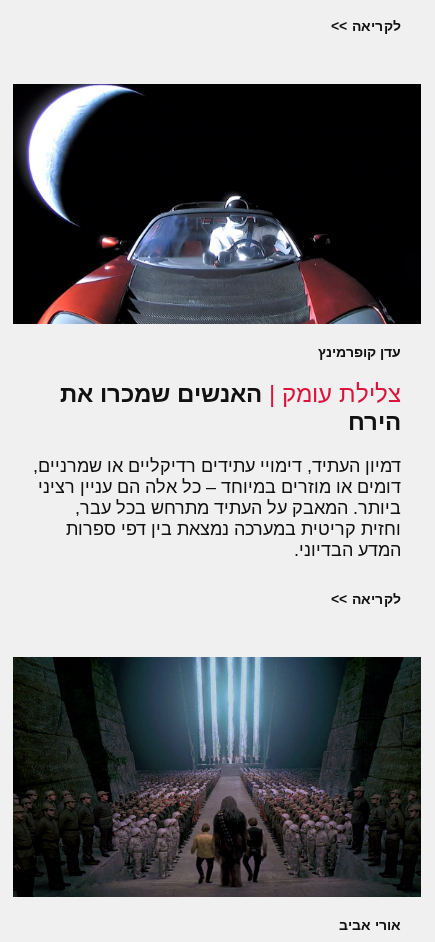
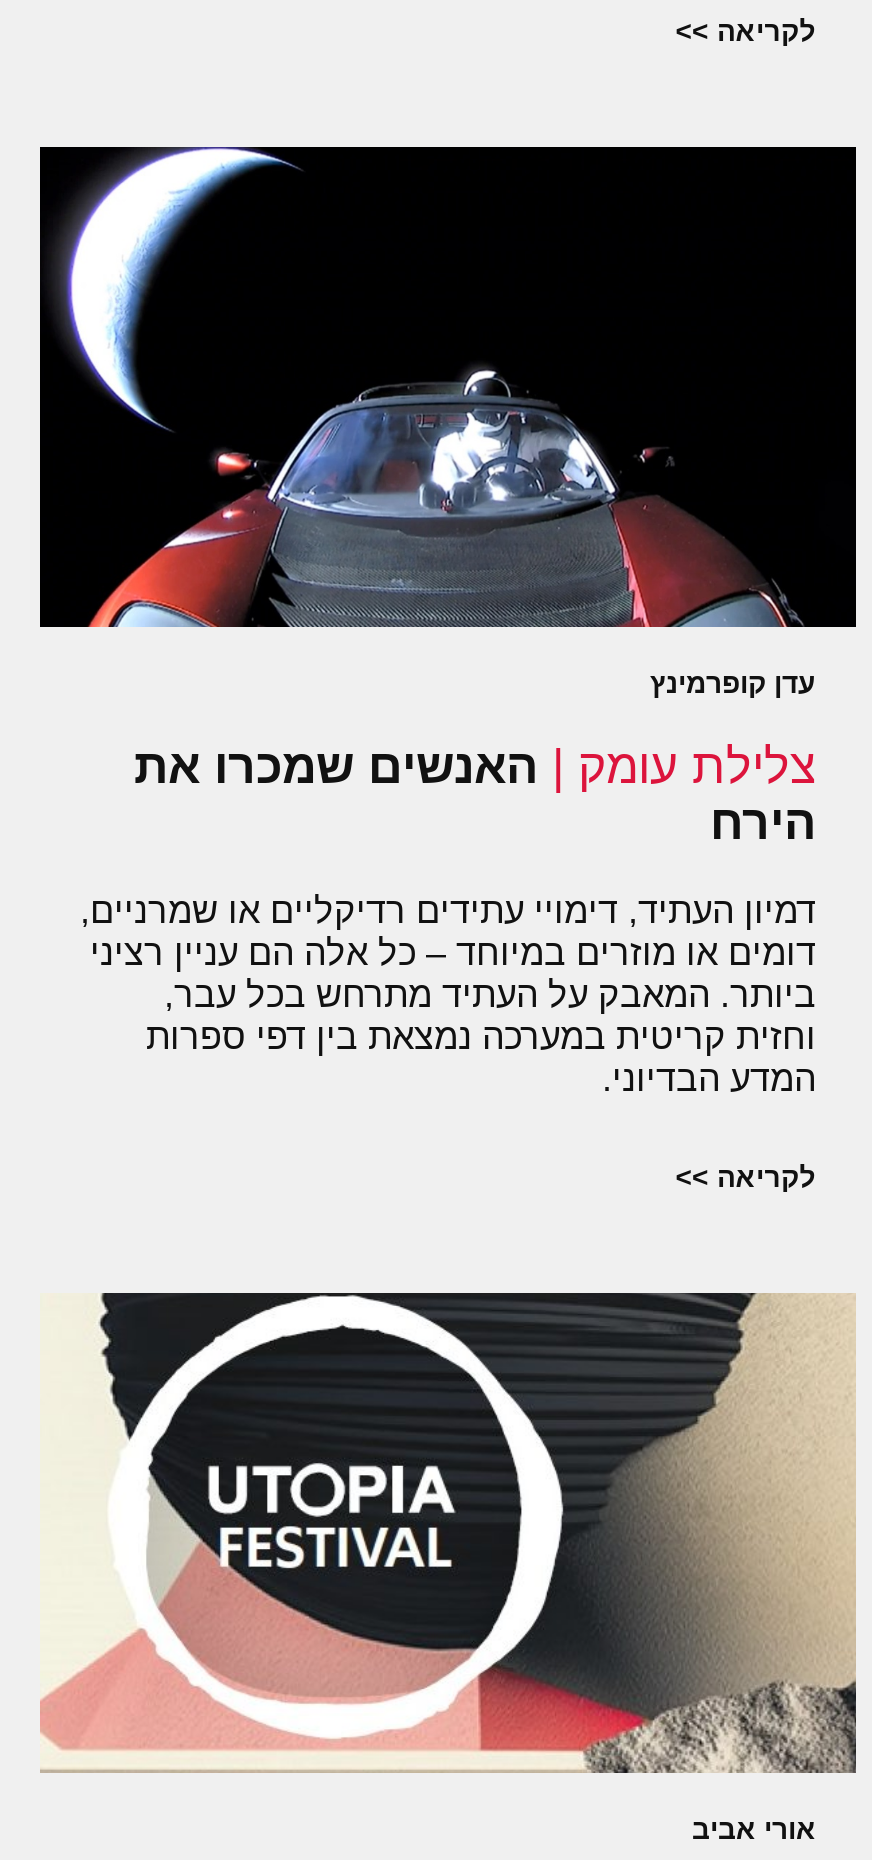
[12,656,422,898] [image] -> [40,1292,856,1774] [image]

